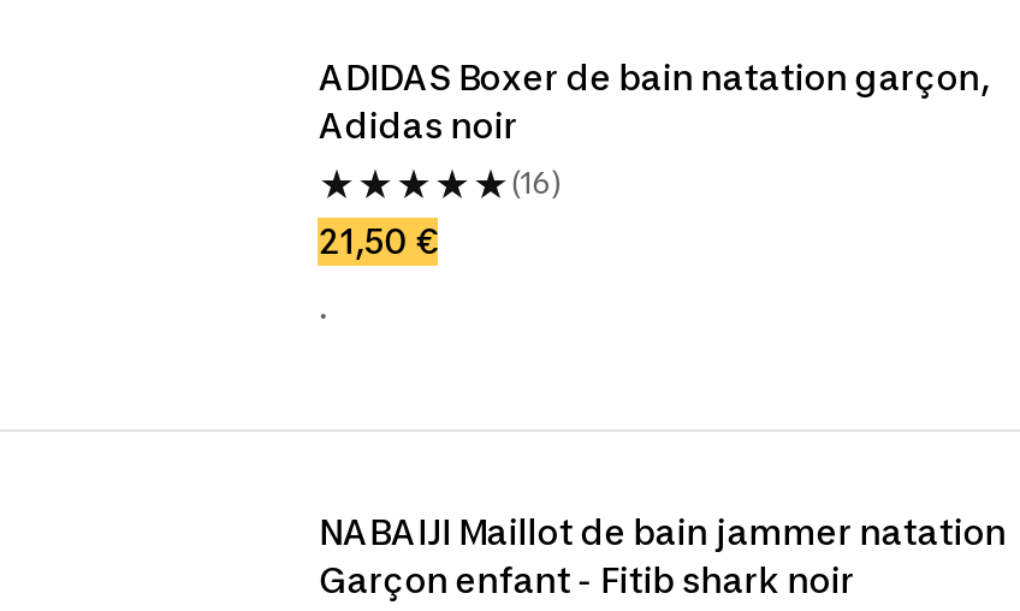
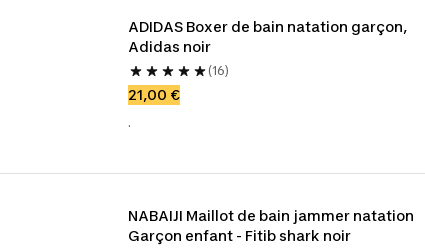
[318,220,439,261] 21,50 € -> [128,86,180,103] 21,00 €

